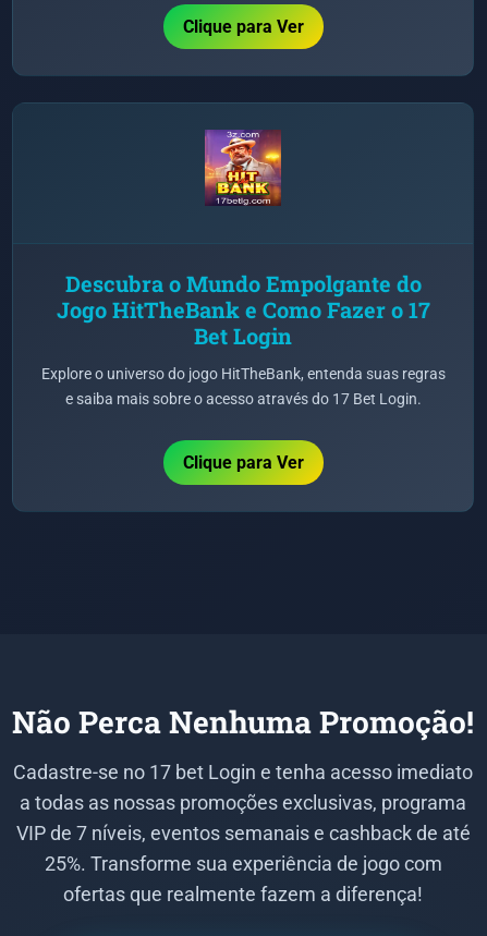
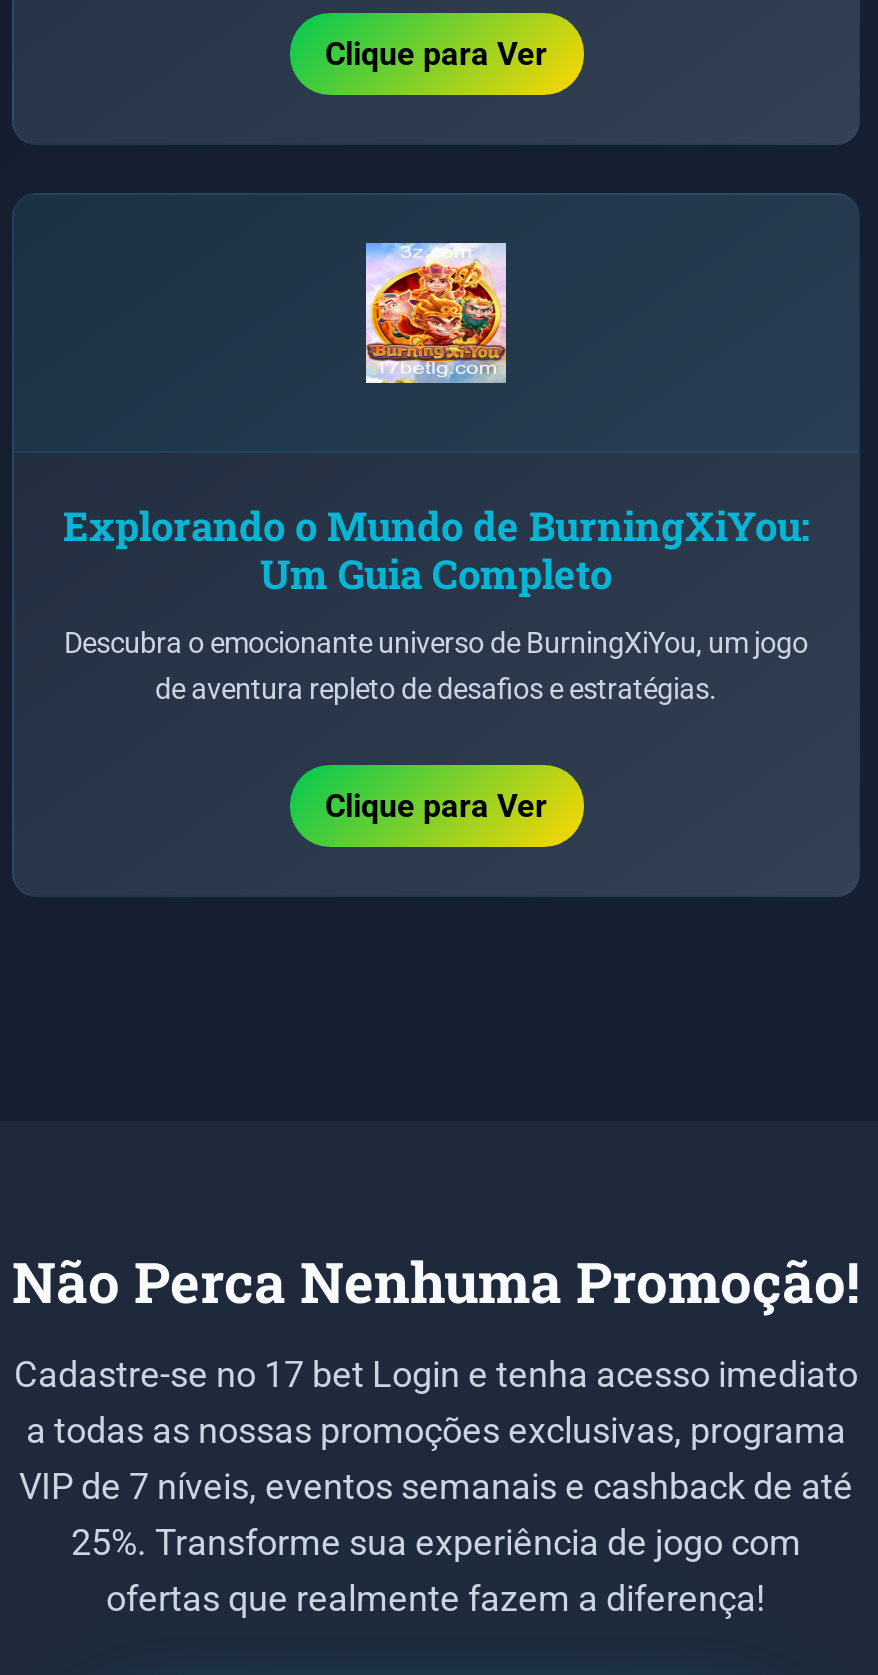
[204,130,282,207] [image] -> [364,241,508,385] [image]
[56,269,430,350] Descubra o Mundo Empolgante do | Jogo HitTheBank e Como Fazer o 17 | Bet Login -> [63,499,809,599] Explorando o Mundo de BurningXiYou: | Um Guia Completo
[41,365,445,409] Explore o universo do jogo HitTheBank, entenda suas regras | e saiba mais sobre o acesso através do 17 Bet Login. -> [64,627,808,707] Descubra o emocionante universo de BurningXiYou, um jogo | de aventura repleto de desafios e estratégias.

